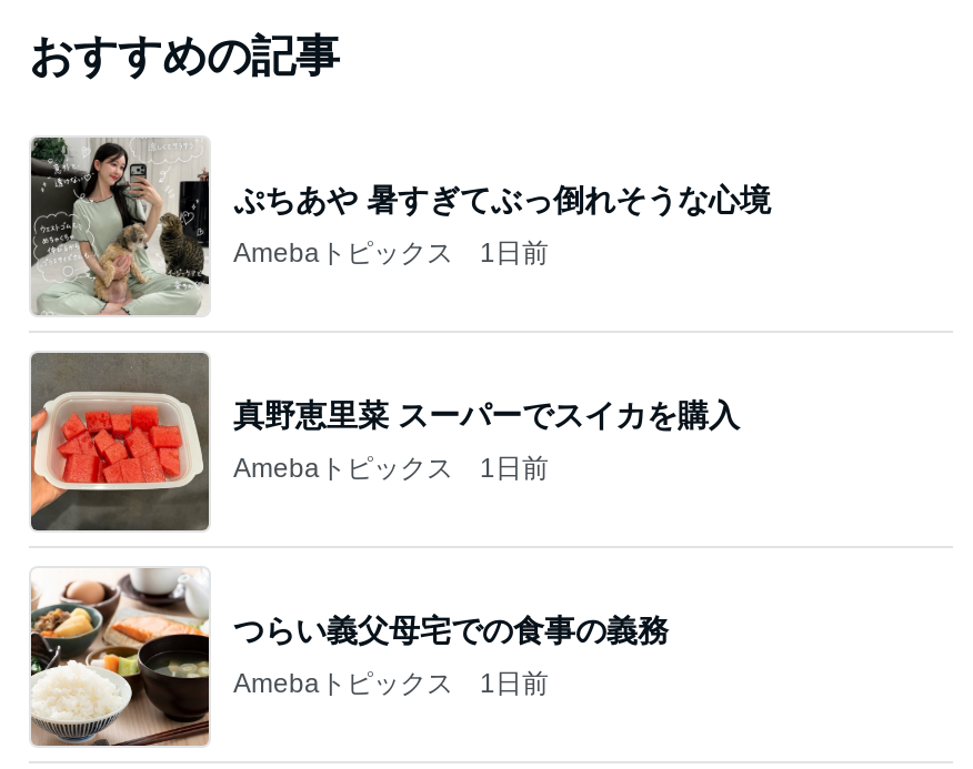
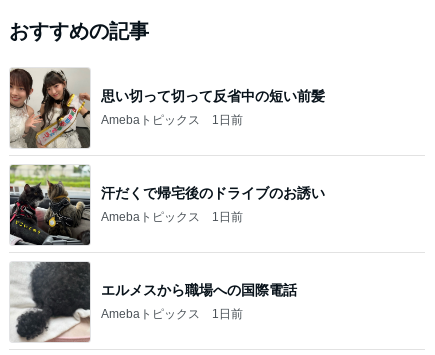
[29,135,771,315] [image] | ぷちあや 暑すぎてぶっ倒れそうな心境 -> [9,68,325,149] [image] | 思い切って切って反省中の短い前髪
[29,351,740,530] [image] | 真野恵里菜 スーパーでスイカを購入 -> [9,165,325,245] [image] | 汗だくで帰宅後のドライブのお誘い
[29,568,669,748] [image] | つらい義父母宅での食事の義務 -> [10,261,297,343] [image] | エルメスから職場への国際電話

